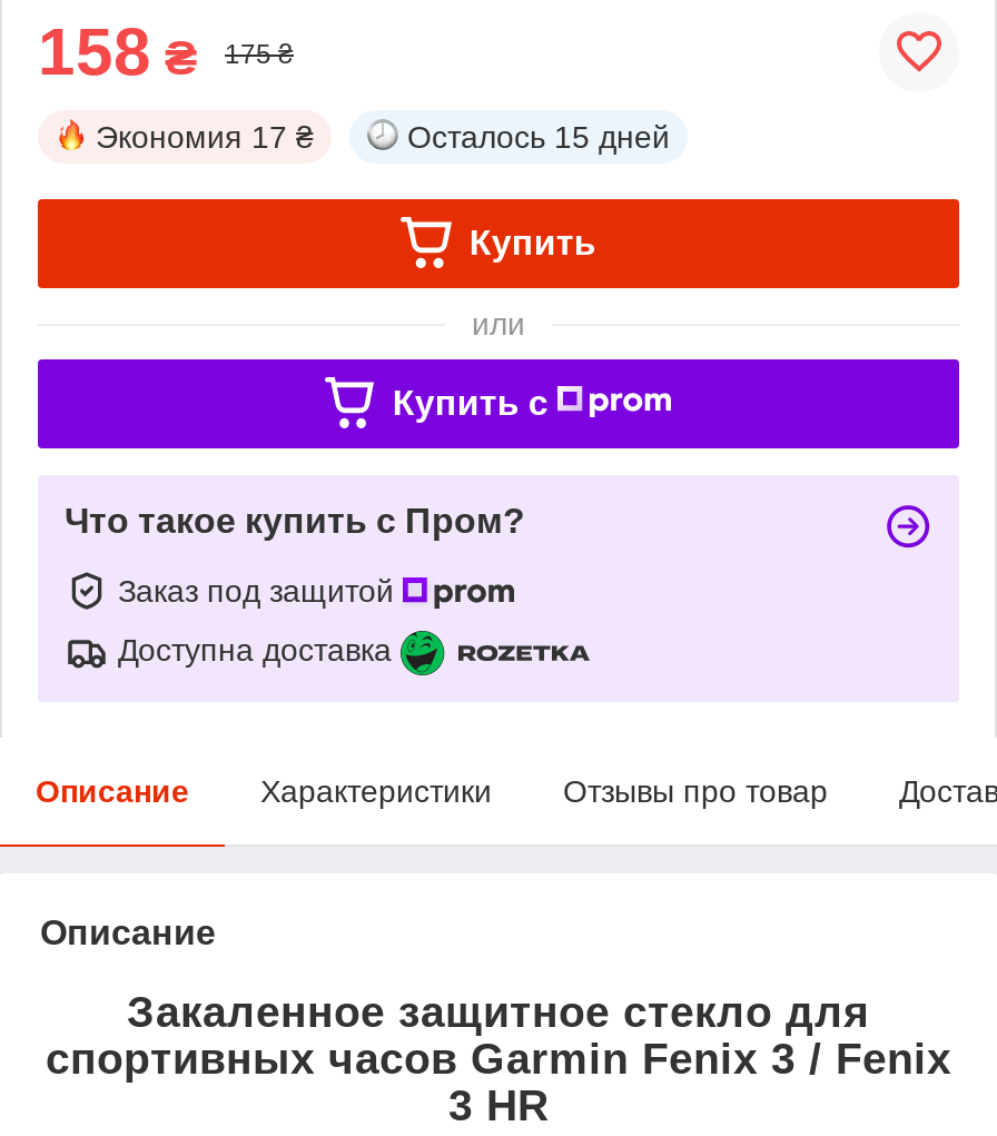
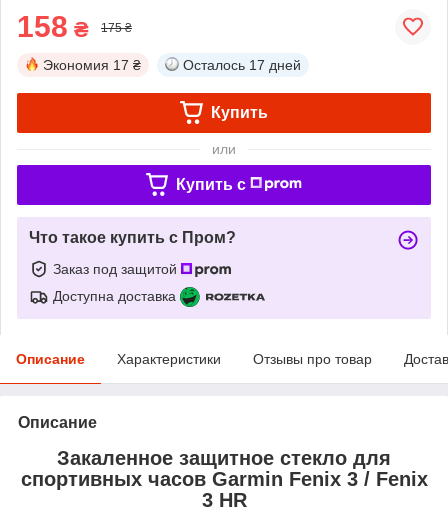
[407,119,670,154] Осталось 15 дней -> [183,57,301,73] Осталось 17 дней

